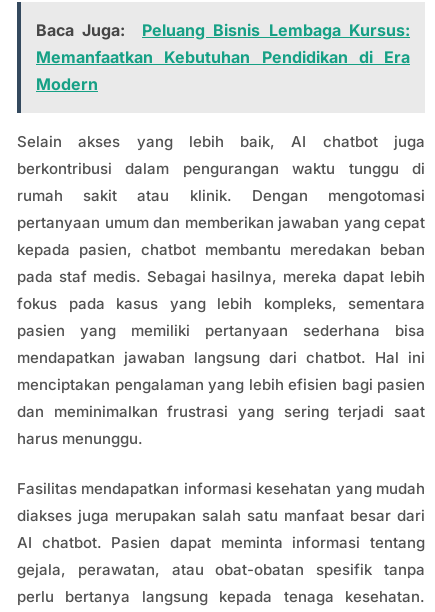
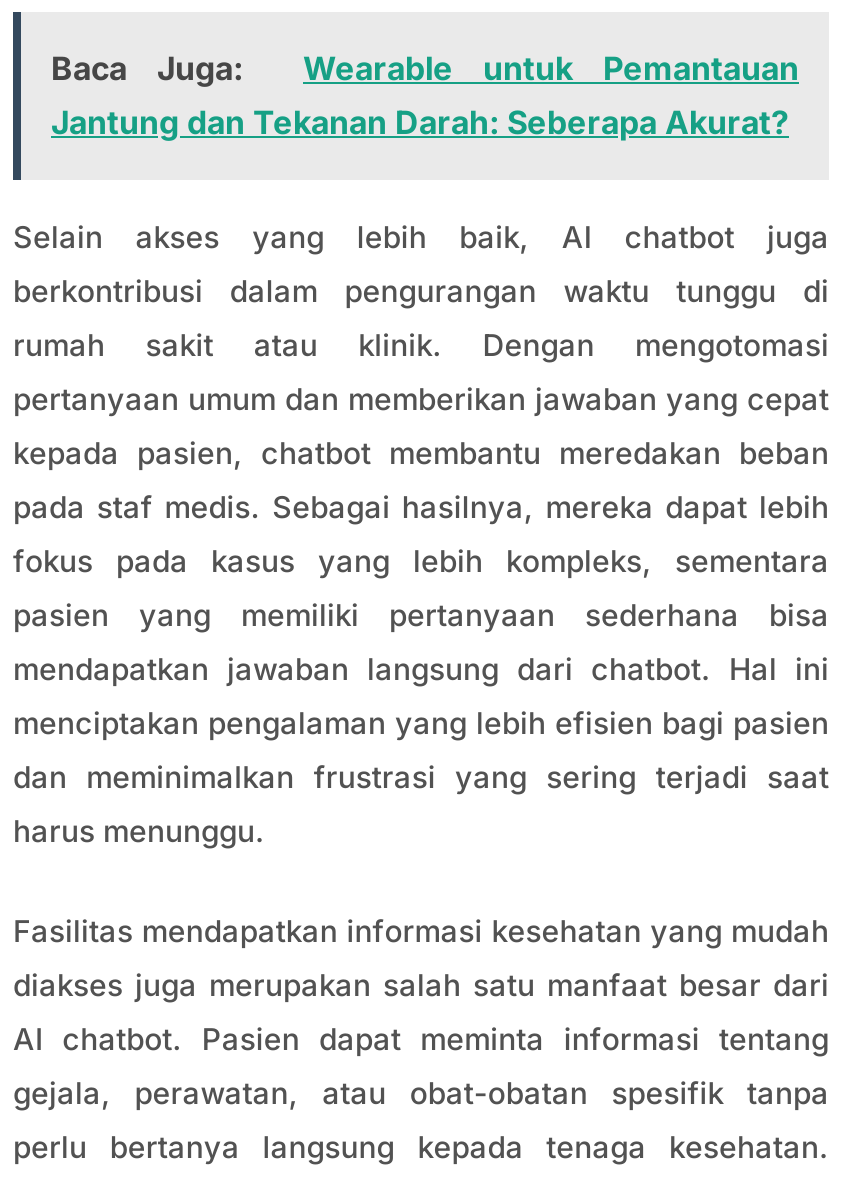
[36,20,410,94] Peluang Bisnis Lembaga Kursus: | Memanfaatkan Kebutuhan Pendidikan di Era | Modern -> [51,49,799,143] Wearable untuk Pemantauan | Jantung dan Tekanan Darah: Seberapa Akurat?

